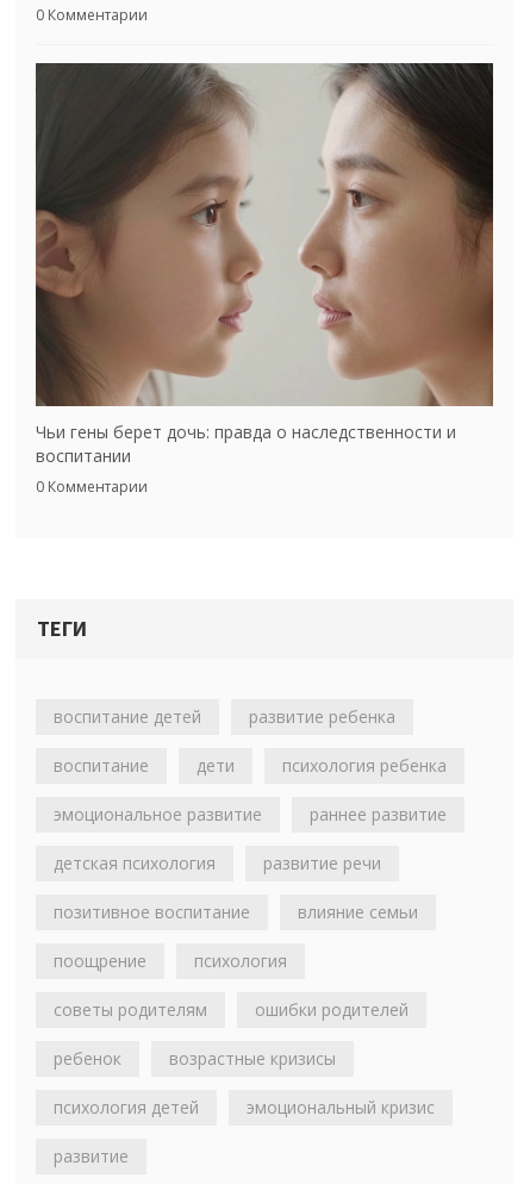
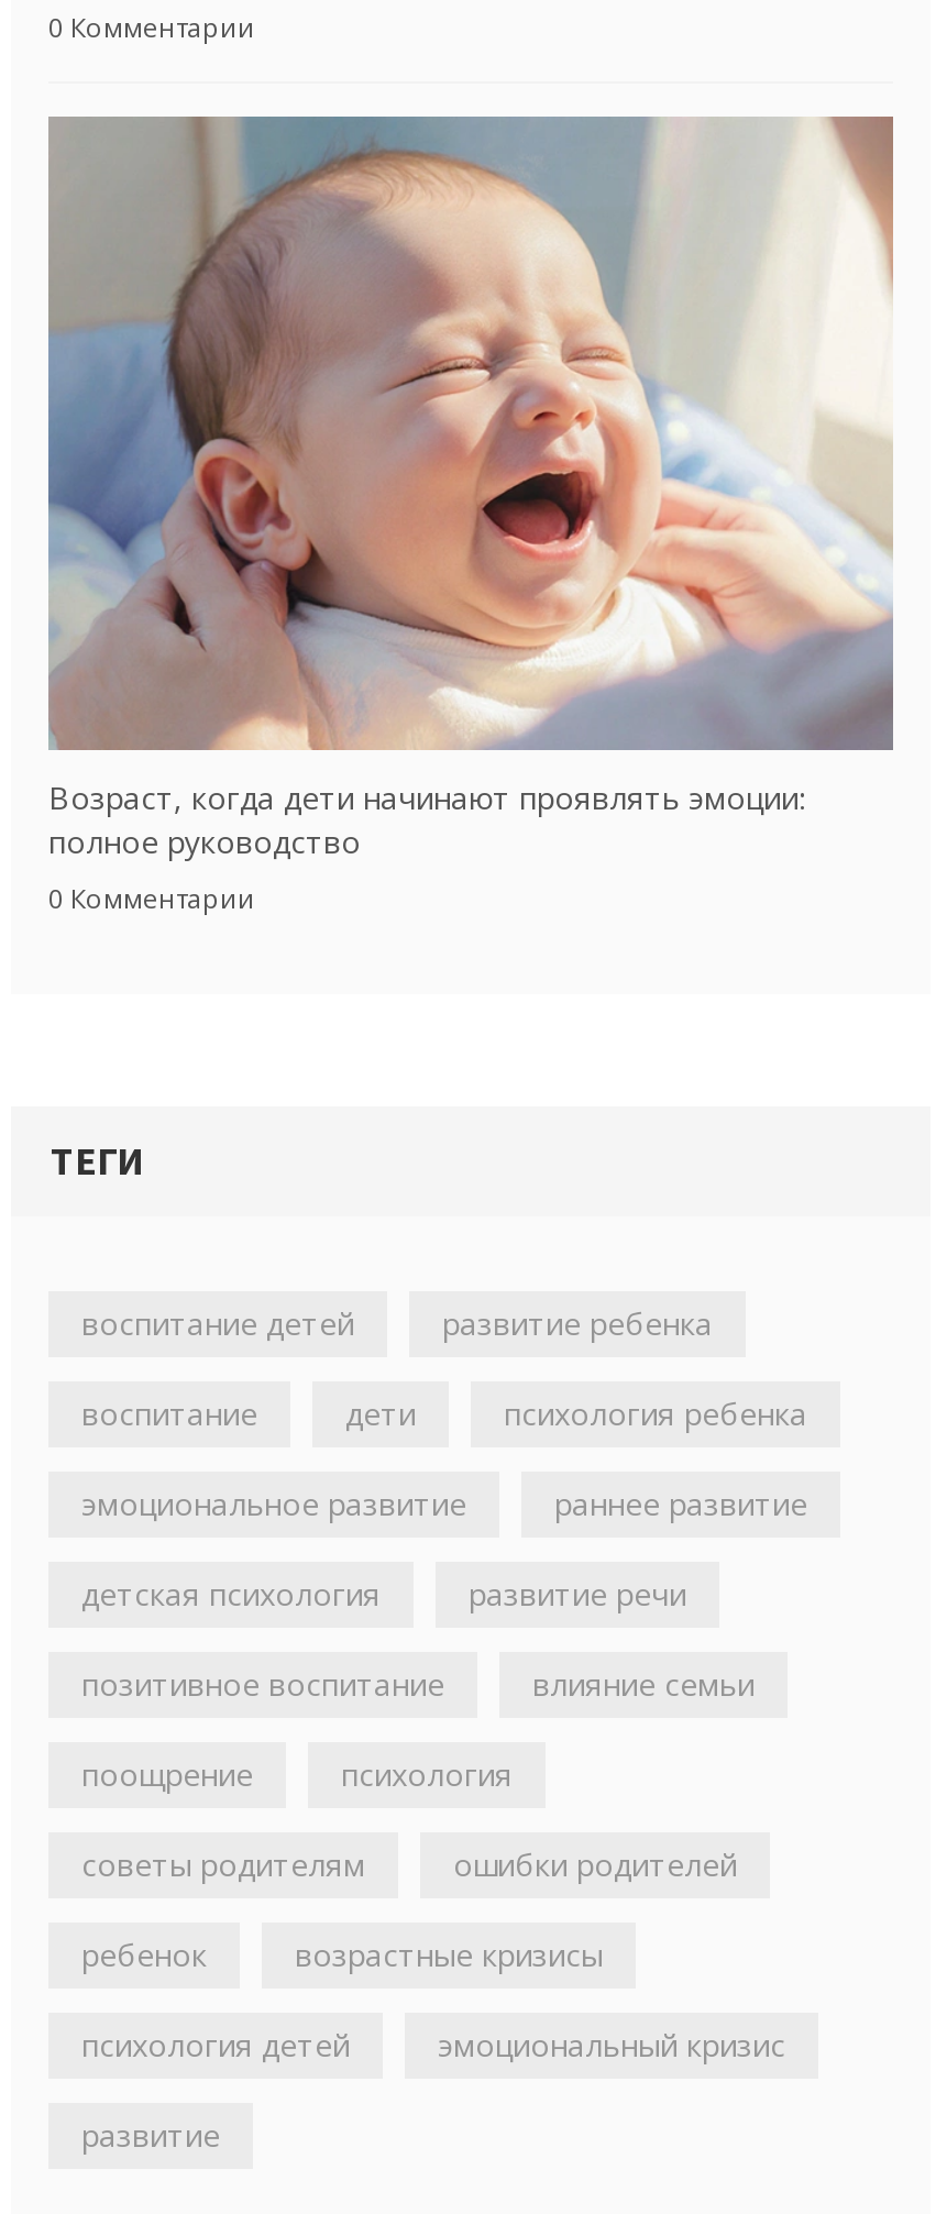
[35,62,494,467] [image] | Чьи гены берет дочь: правда о наследственности и | воспитании -> [46,114,895,862] [image] | Возраст, когда дети начинают проявлять эмоции: | полное руководство

